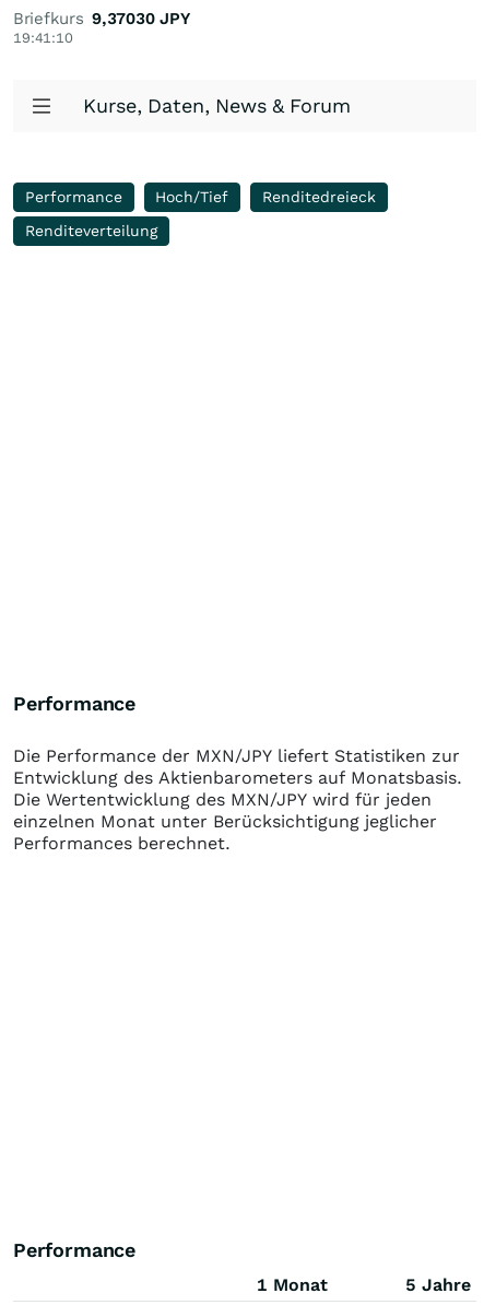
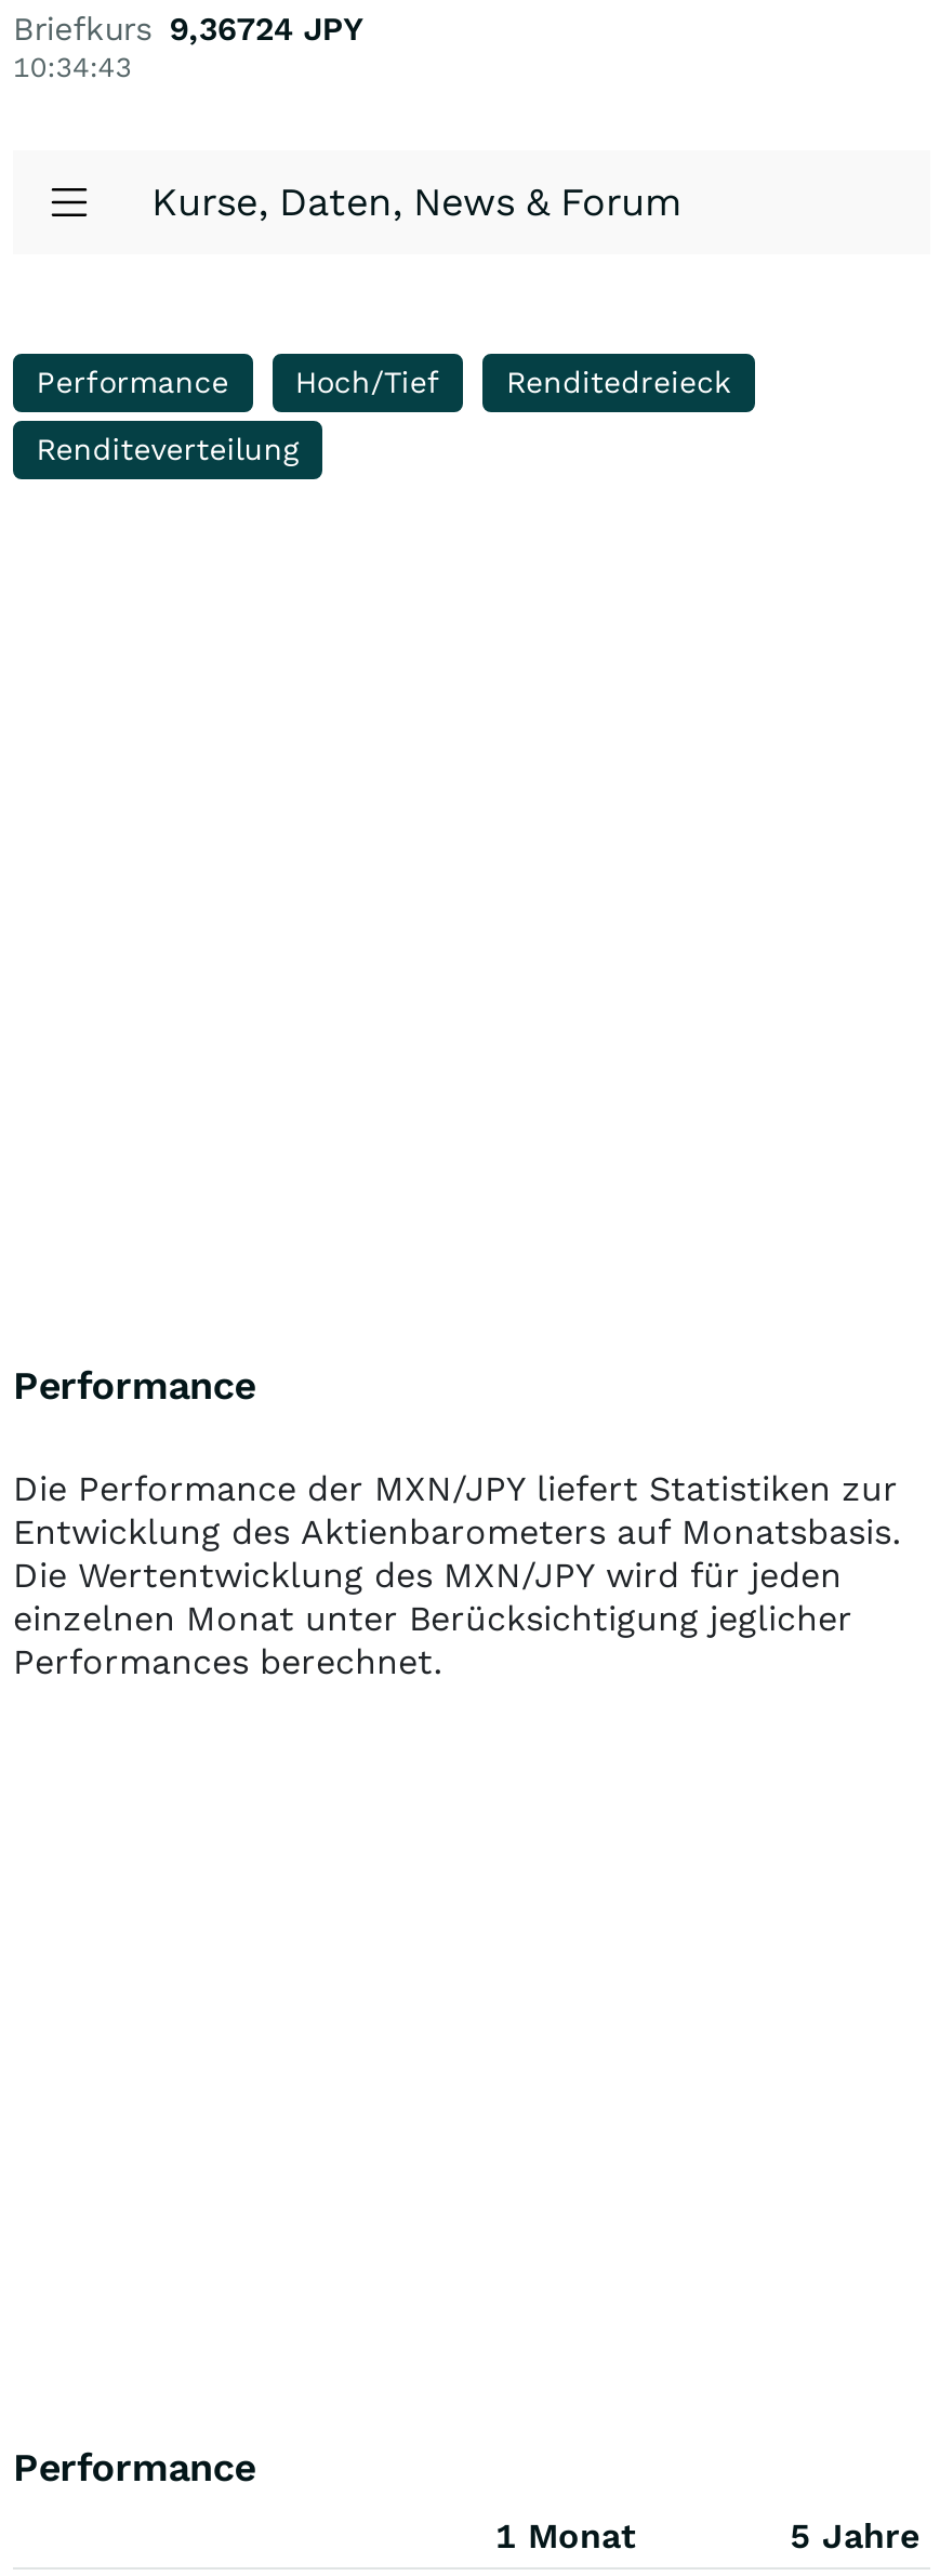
[13,9,189,28] Briefkurs 9,37030 JPY -> [13,10,362,49] Briefkurs 9,36724 JPY
[13,30,73,46] 19:41:10 -> [13,51,132,83] 10:34:43

